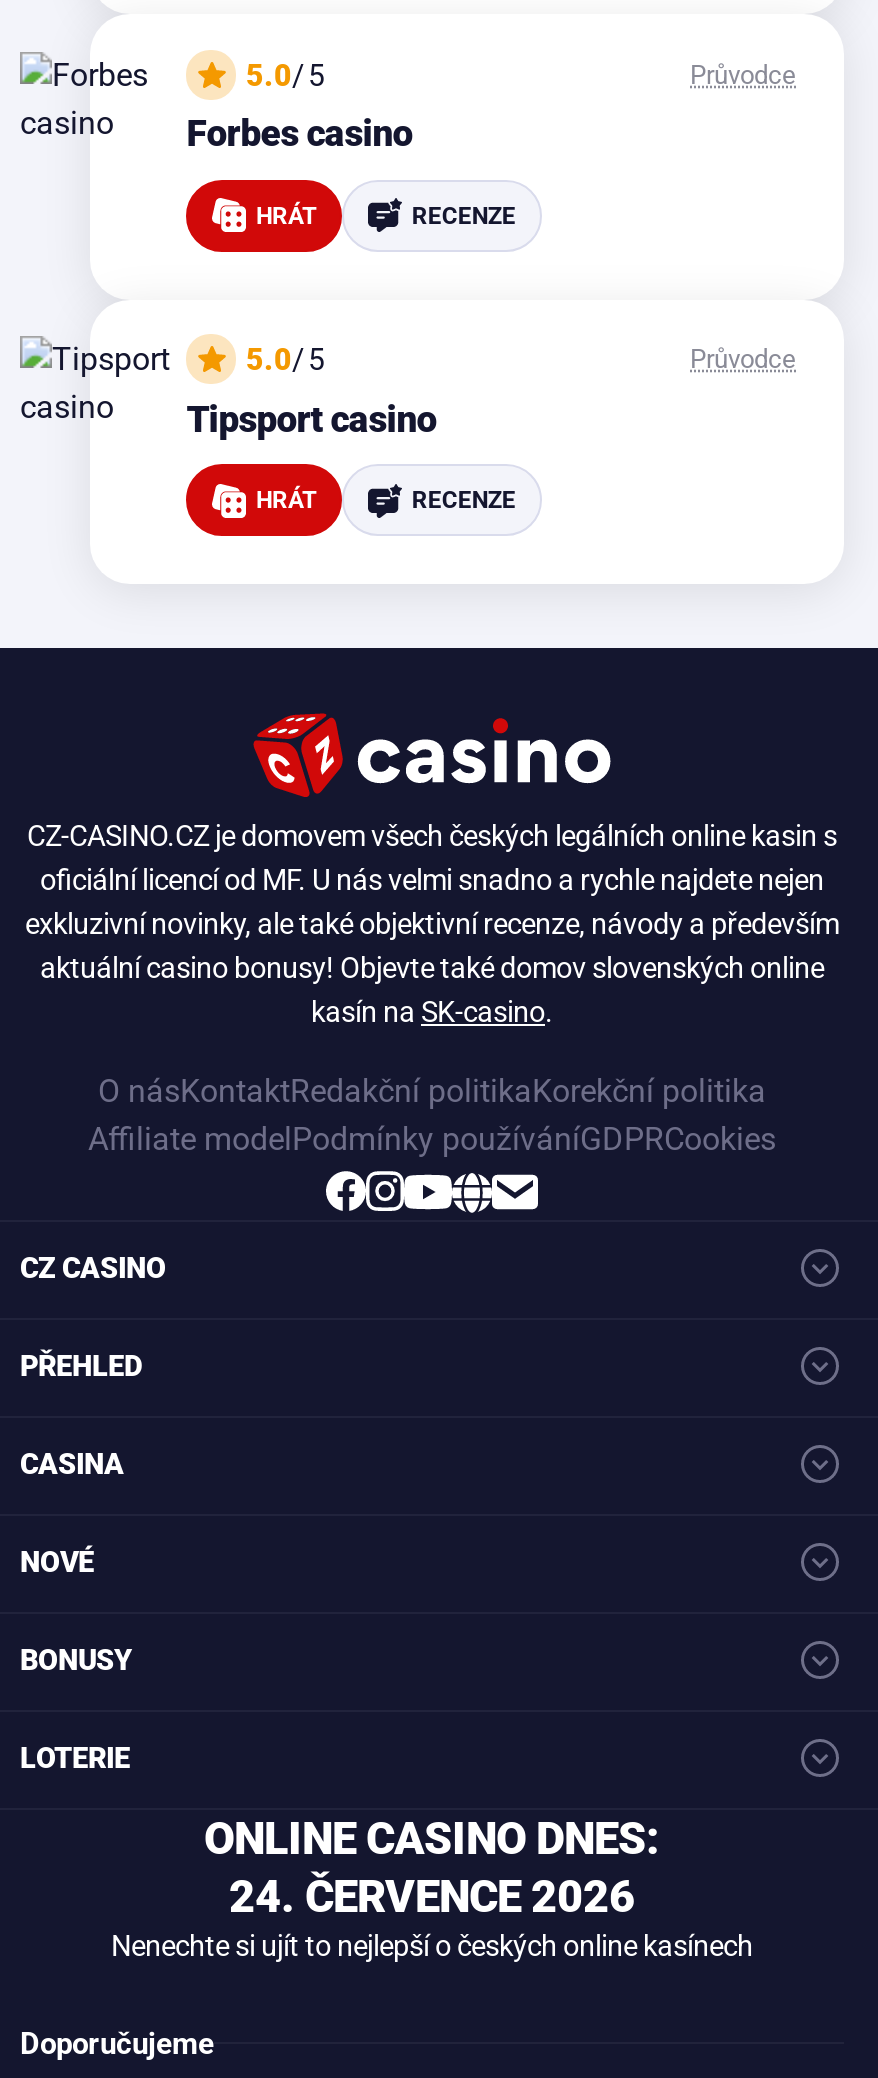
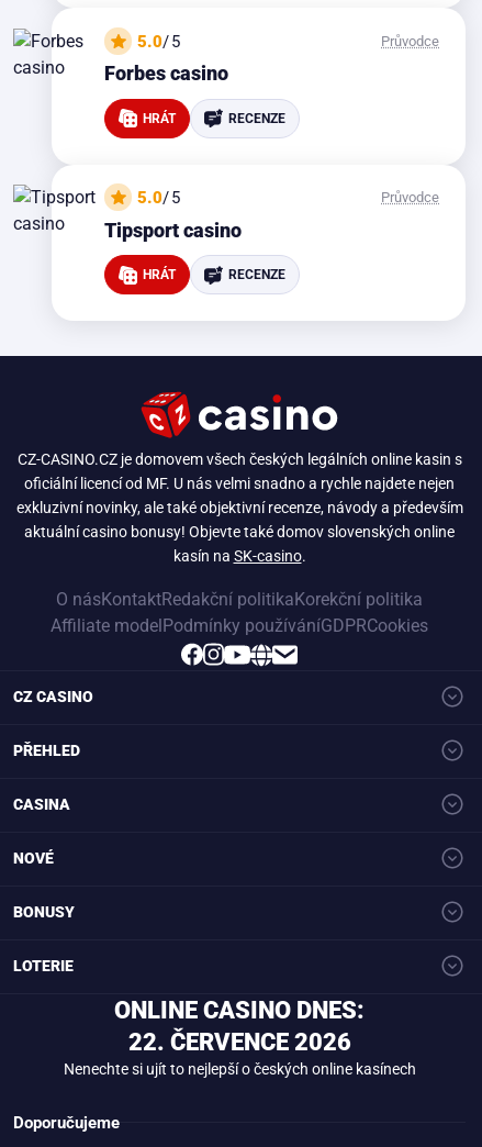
[229,1869,635,1921] 24. ČERVENCE 2026 -> [128,1027,351,1055] 22. ČERVENCE 2026

